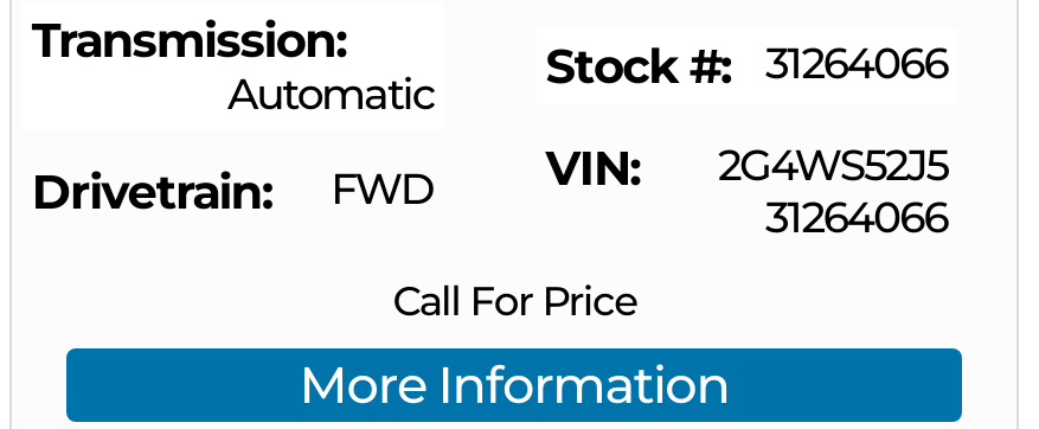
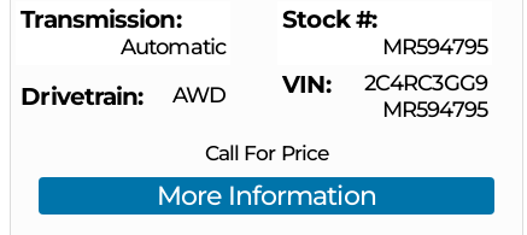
[765,37,947,89] 31264066 -> [382,34,487,61] MR594795
[718,138,947,242] 2G4WS52J5 | 31264066 -> [364,70,487,123] 2C4RC3GG9 | MR594795
[331,162,434,214] FWD -> [172,82,226,109] AWD

